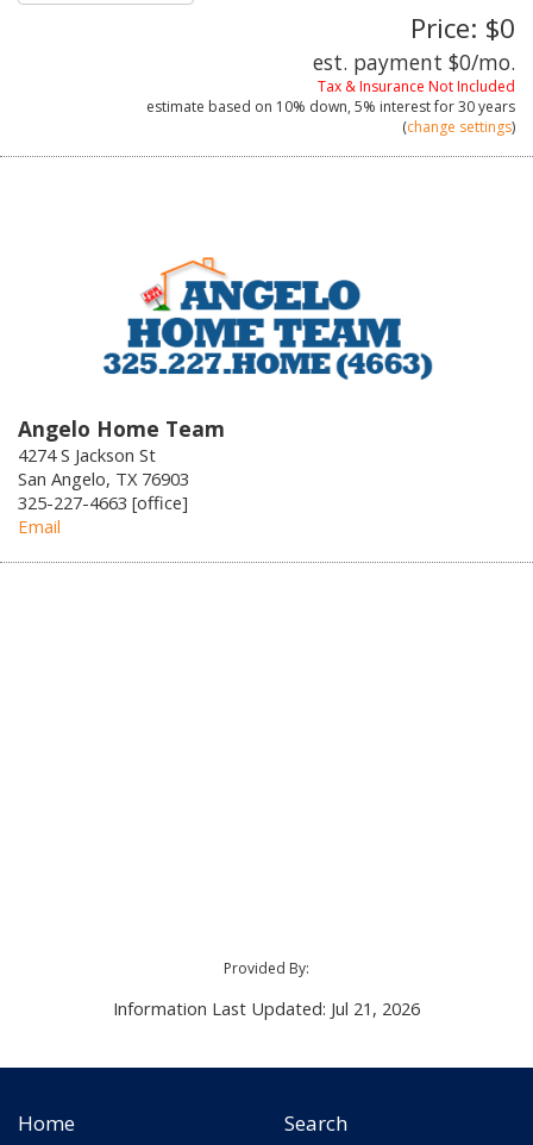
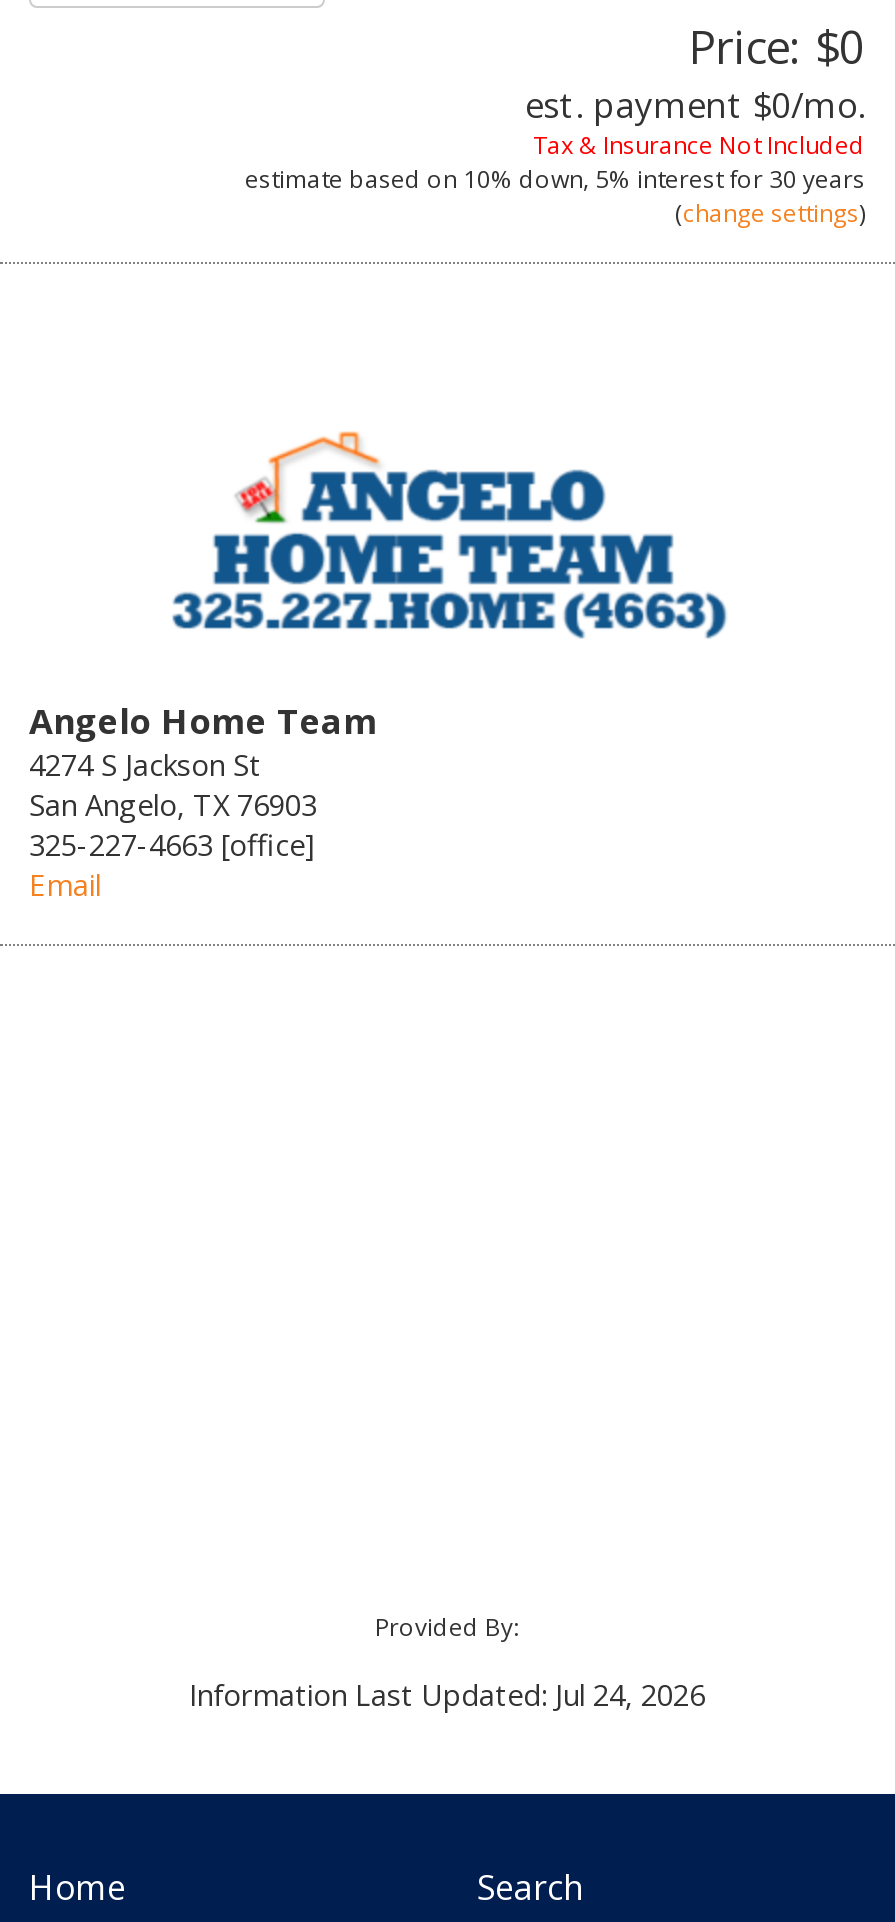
[113,997,420,1021] Information Last Updated: Jul 21, 2026 -> [189,1675,705,1715] Information Last Updated: Jul 24, 2026

